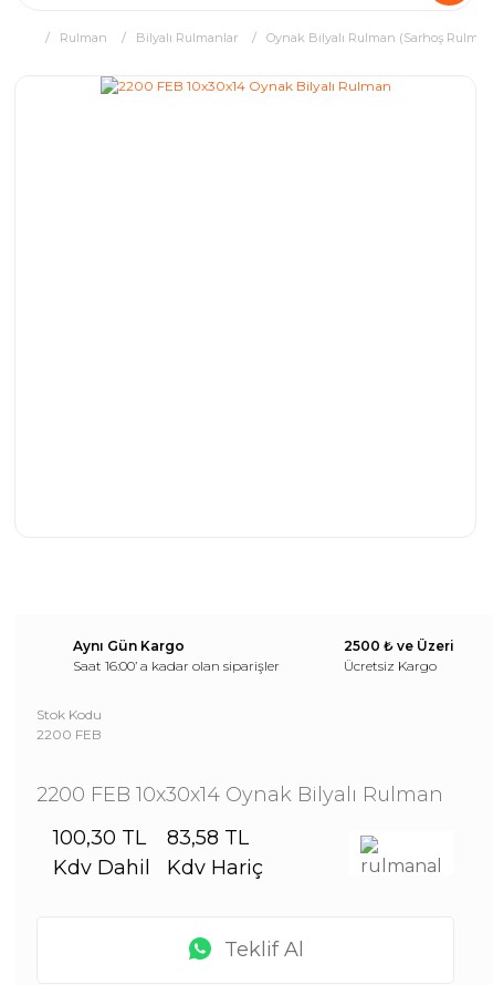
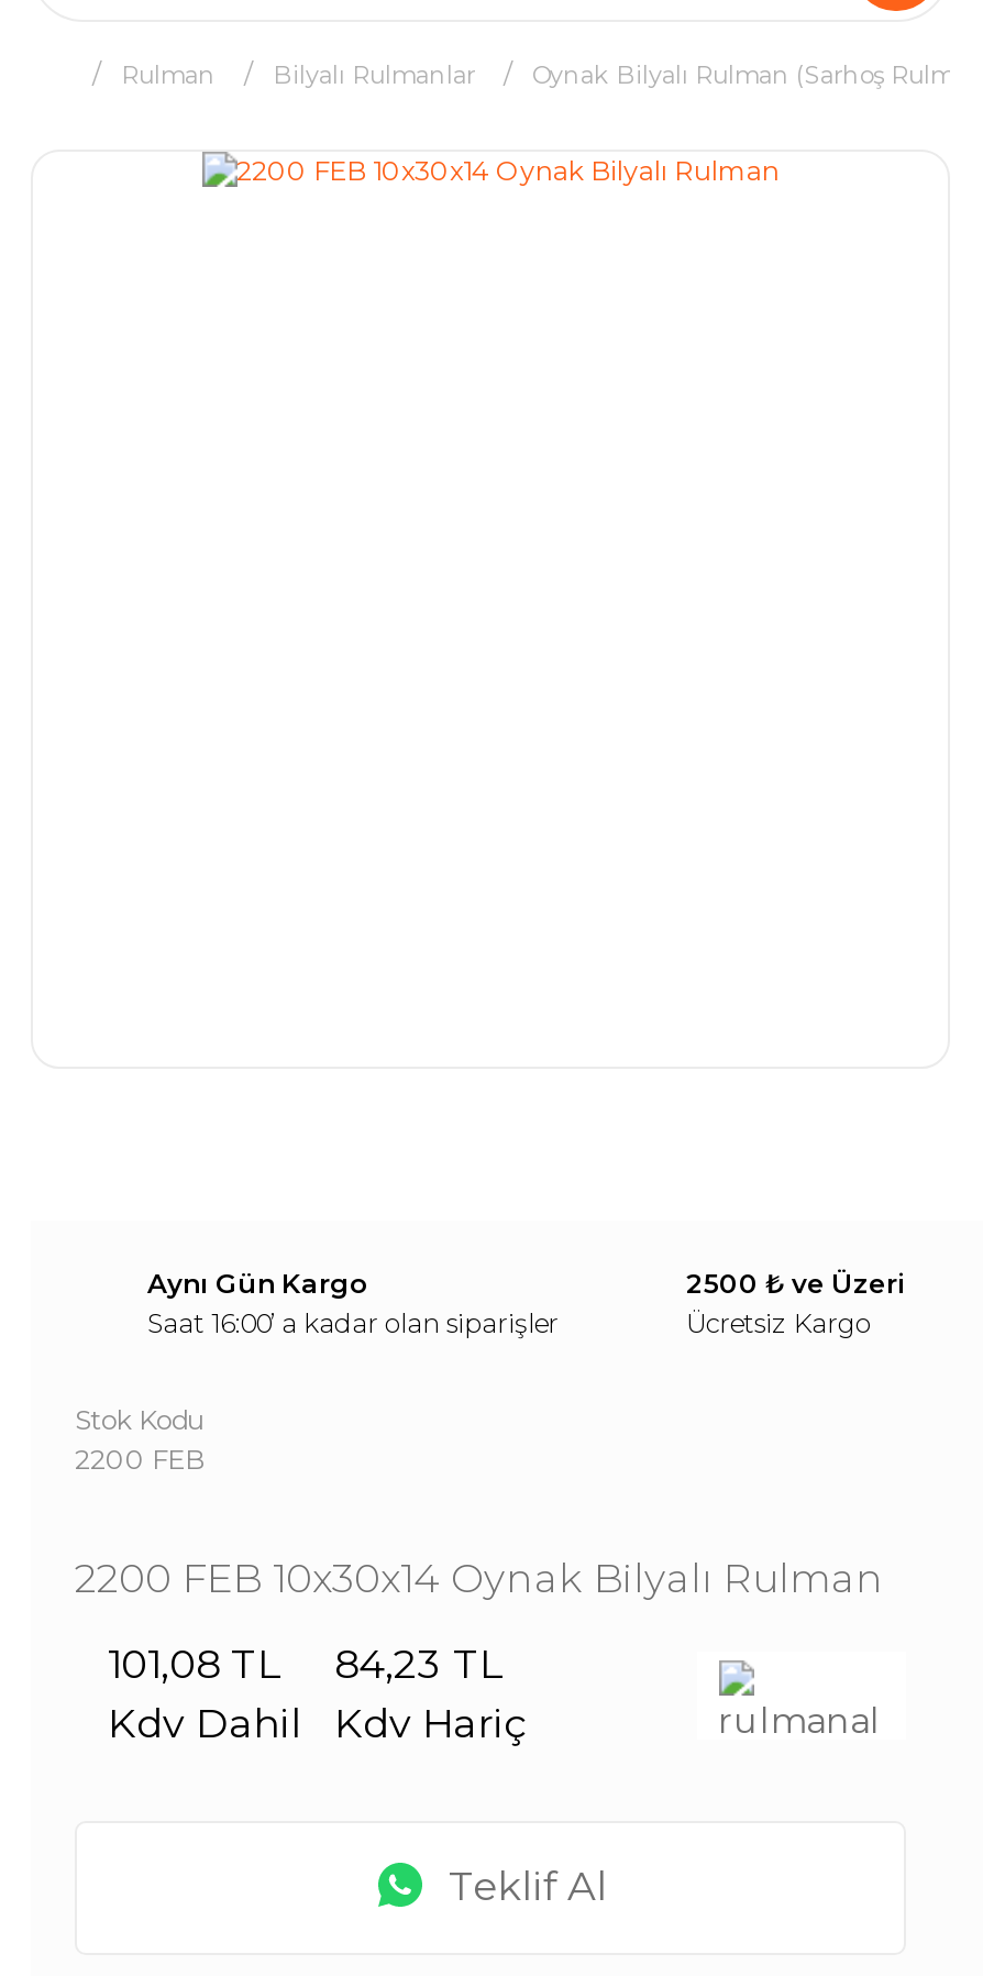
[53,826,146,850] 100,30 TL -> [108,1641,279,1689] 101,08 TL
[167,826,249,850] 83,58 TL -> [334,1641,501,1689] 84,23 TL

